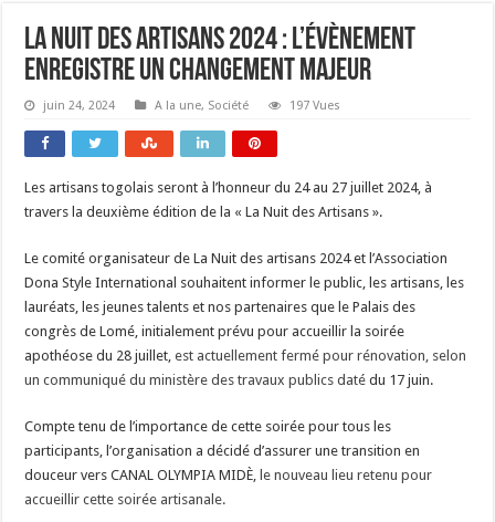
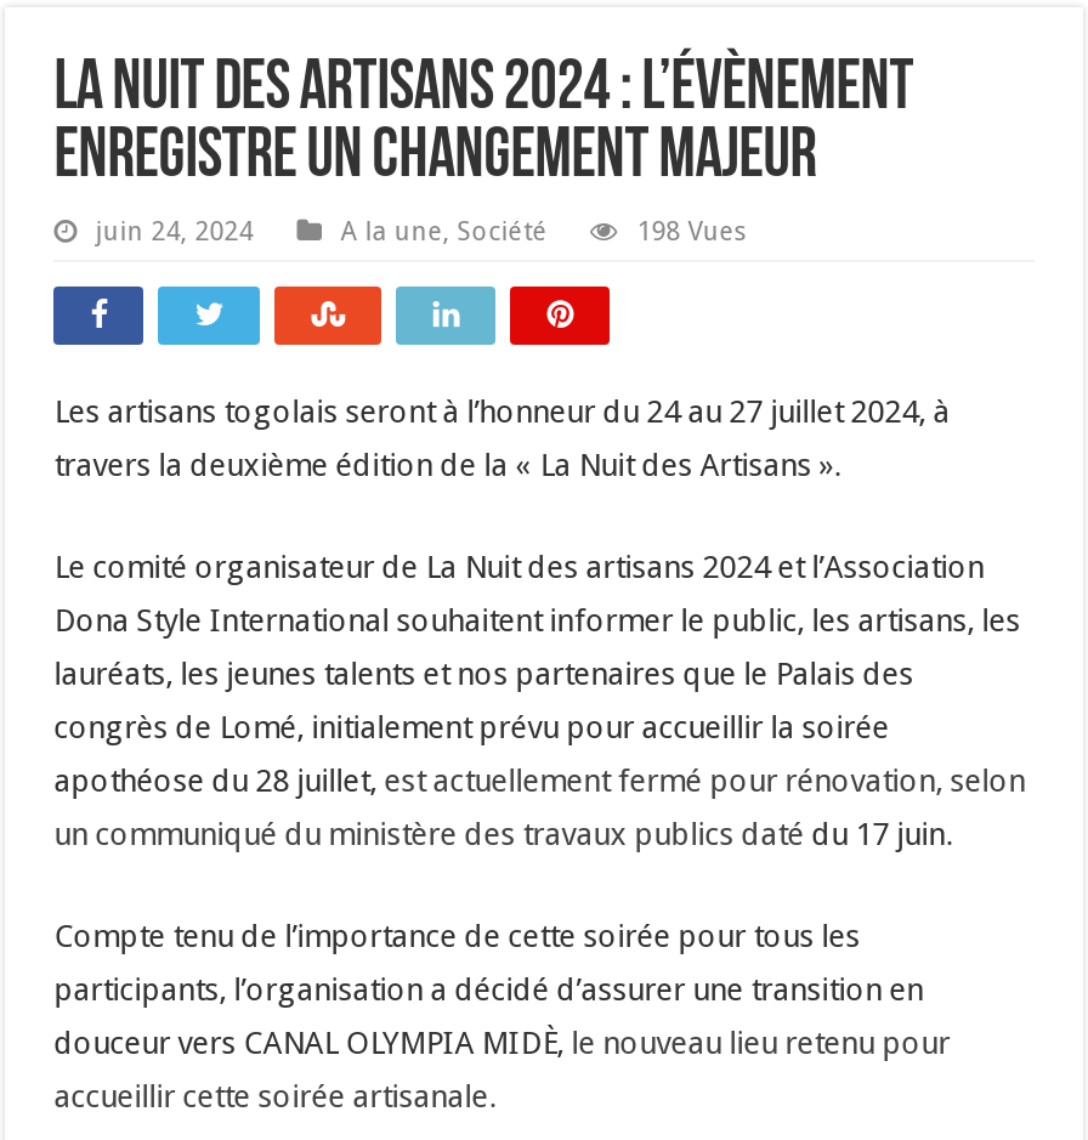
[290,99,341,113] 197 Vues -> [637,217,748,248] 198 Vues

